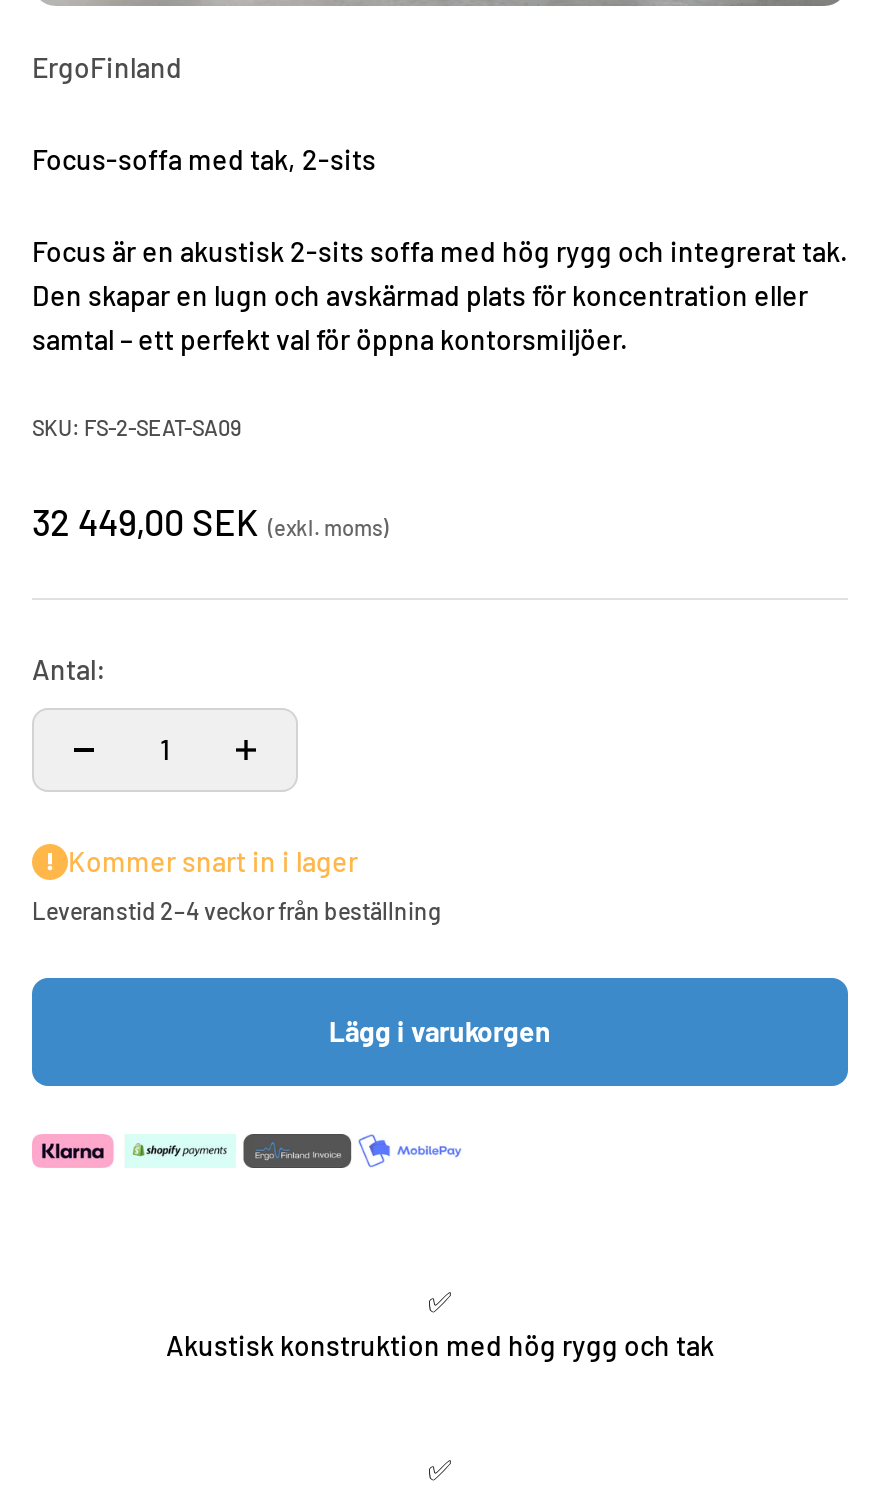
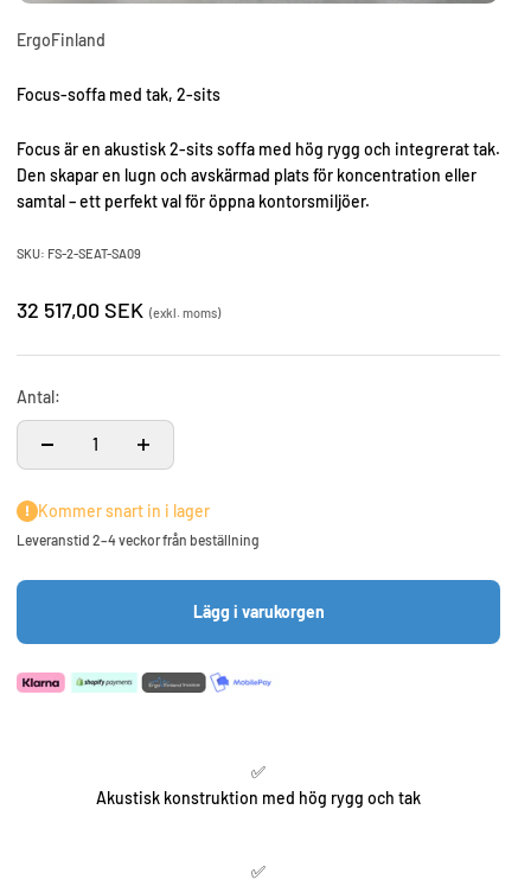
[32,500,388,544] 32 449,00 SEK (exkl. moms) -> [17,297,220,323] 32 517,00 SEK (exkl. moms)

